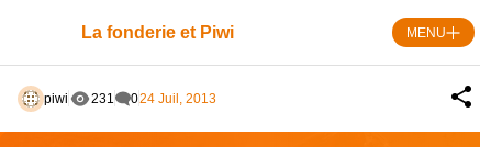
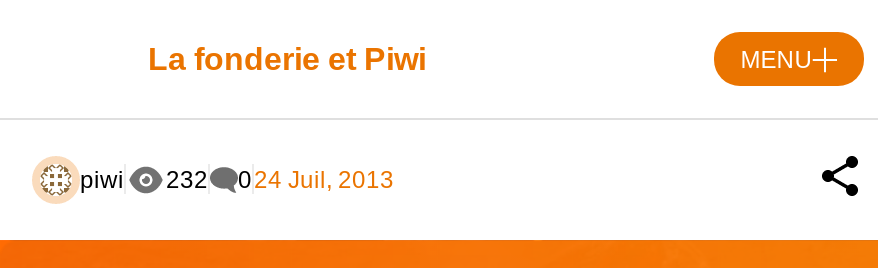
[44,91,216,106] piwi 231 0 24 Juil, 2013 -> [80,165,394,193] piwi 232 0 24 Juil, 2013

